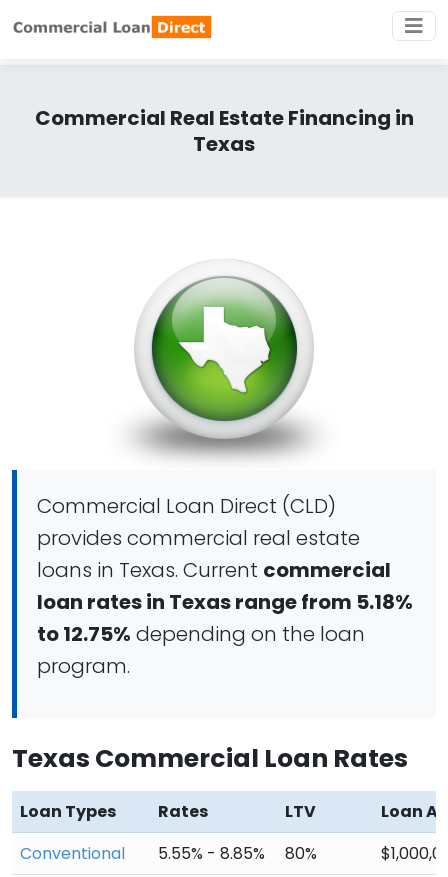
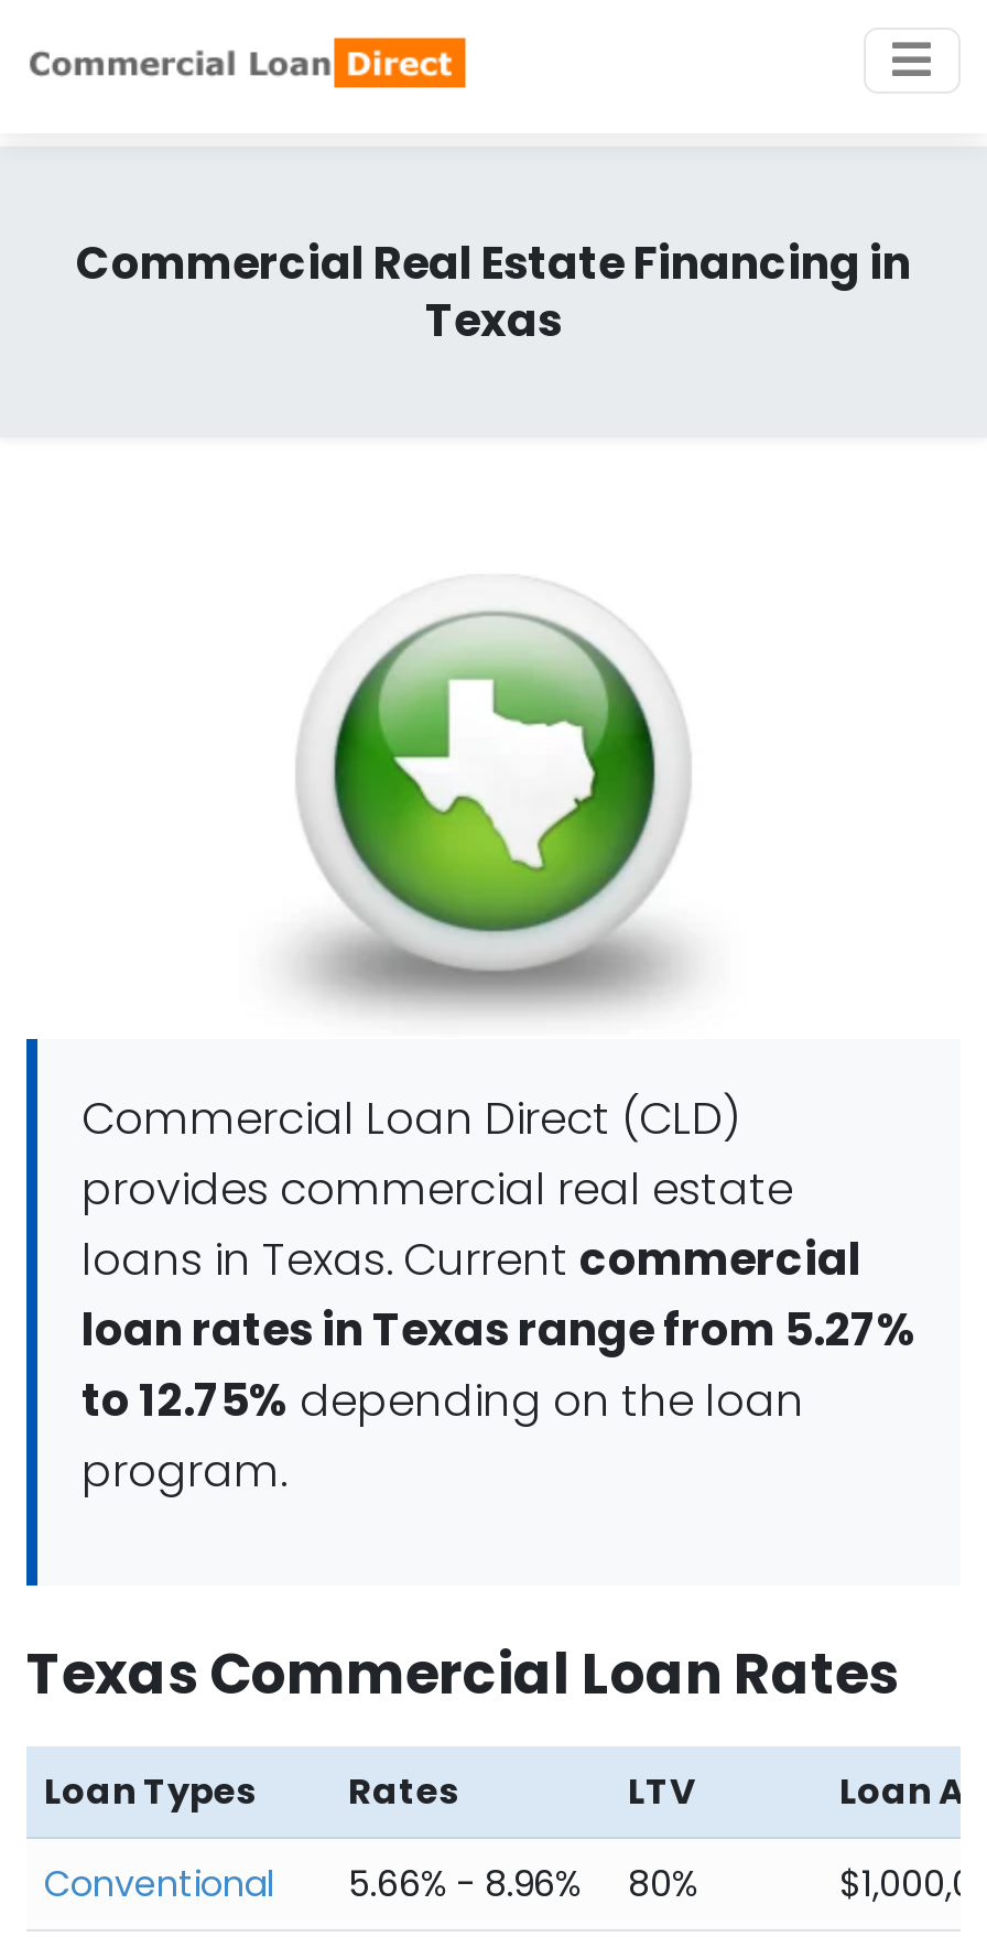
[37,588,413,616] loan rates in Texas range from 5.18% -> [82,1299,916,1361] loan rates in Texas range from 5.27%
[20,842,317,865] Conventional 5.55% - 8.85% 80% -> [44,1859,698,1909] Conventional 5.66% - 8.96% 80%

